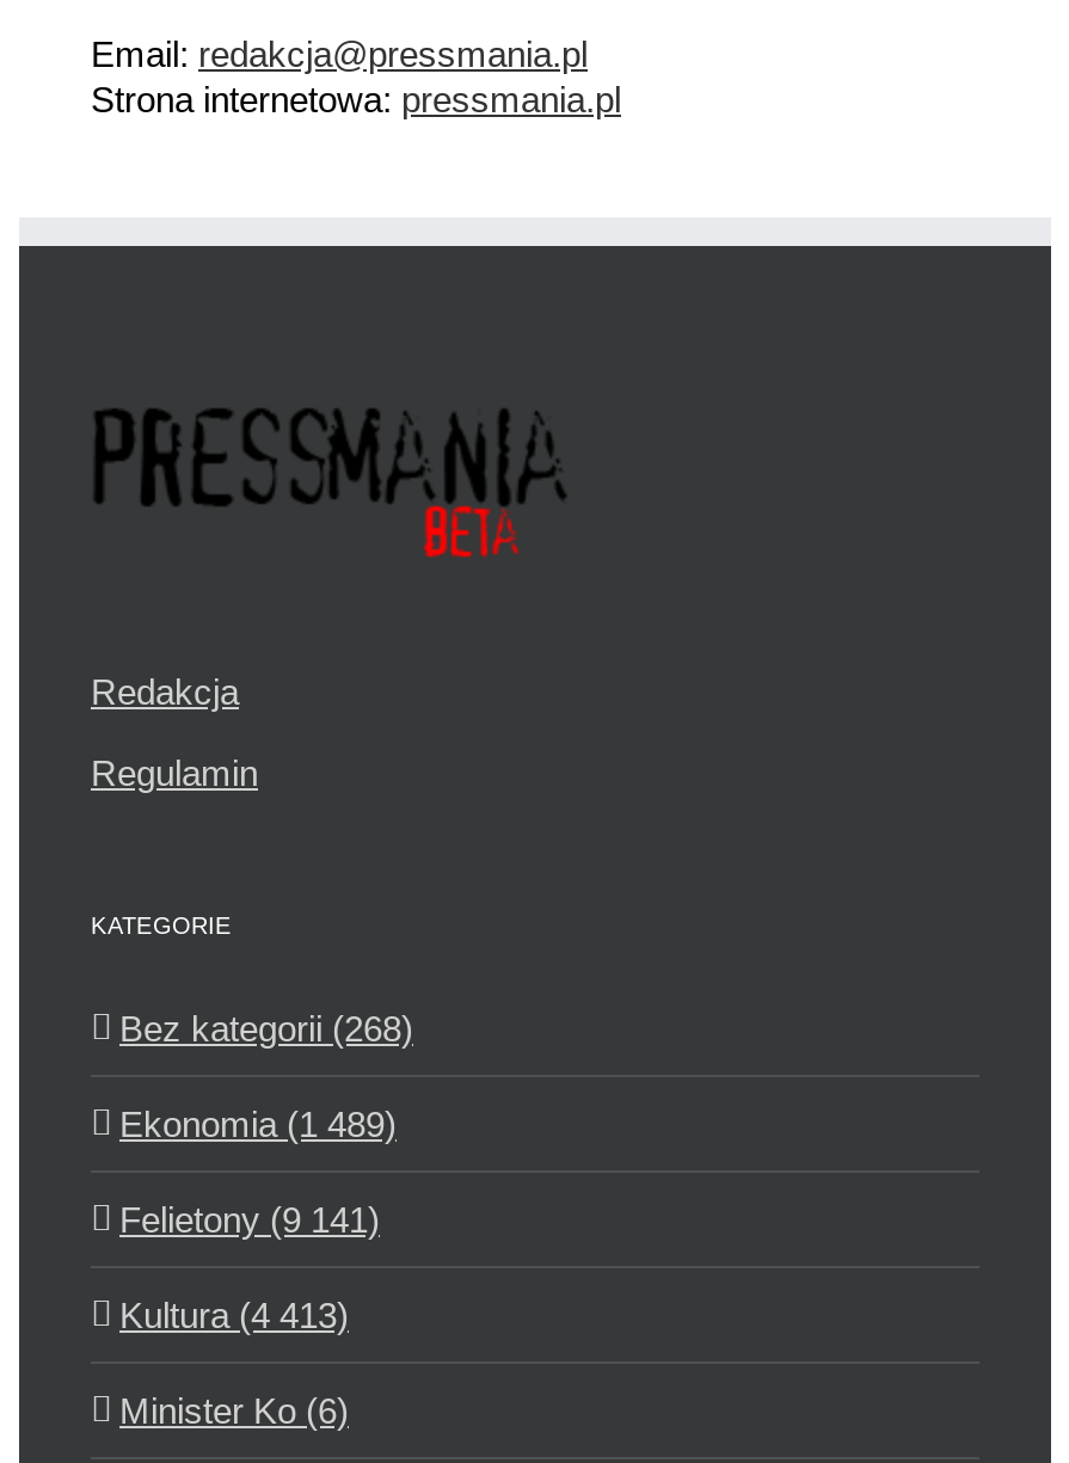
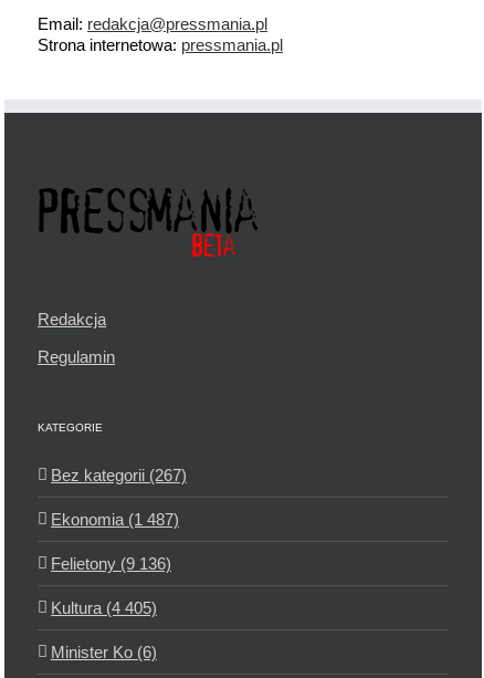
[119,1008,413,1048] Bez kategorii (268) -> [51,466,187,484] Bez kategorii (267)
[119,1103,397,1144] Ekonomia (1 489) -> [51,510,179,529] Ekonomia (1 487)
[119,1199,380,1239] Felietony (9 141) -> [51,554,171,573] Felietony (9 136)
[119,1294,349,1335] Kultura (4 413) -> [51,598,157,617] Kultura (4 405)

